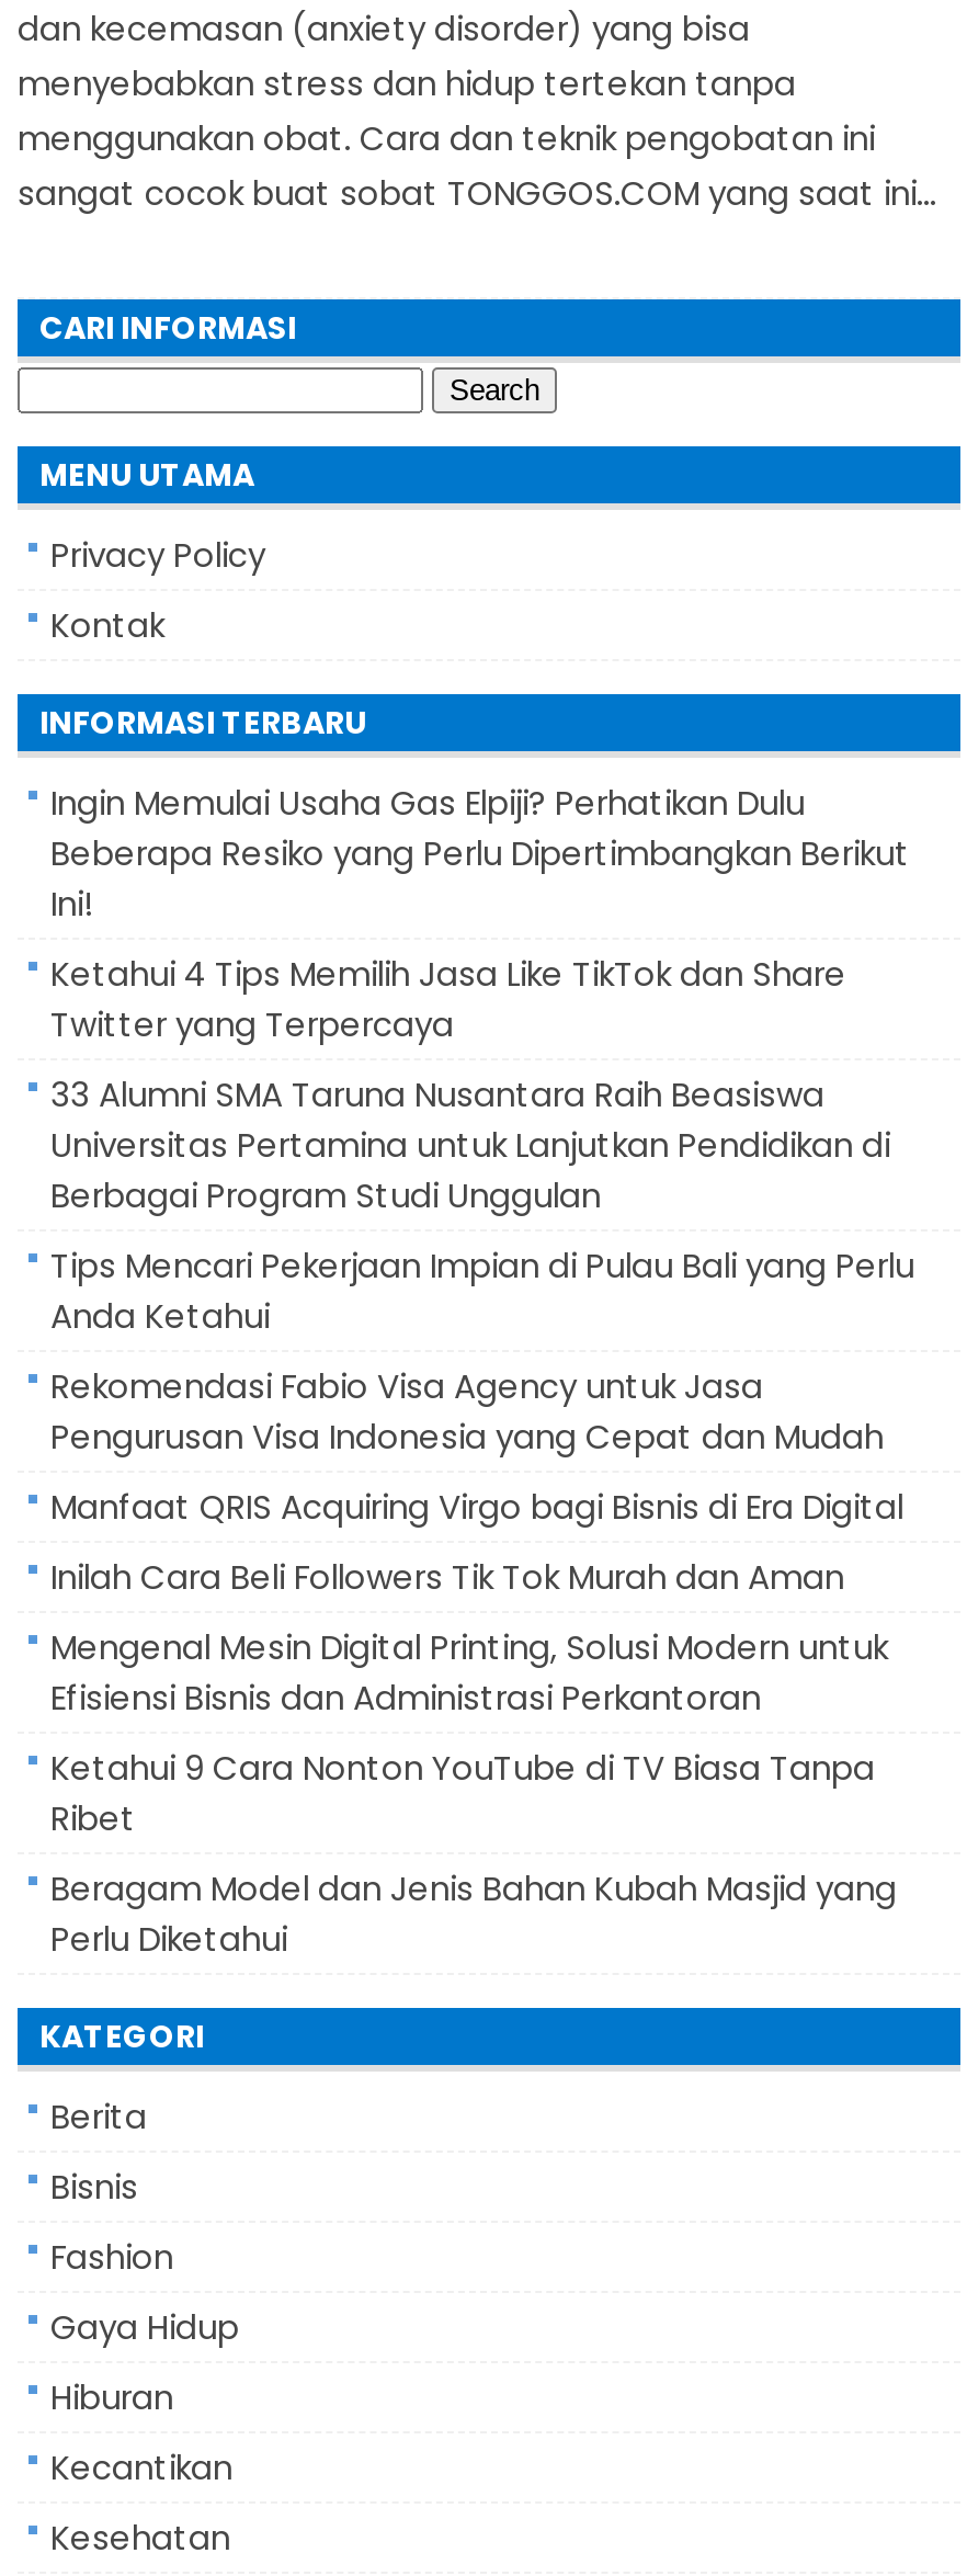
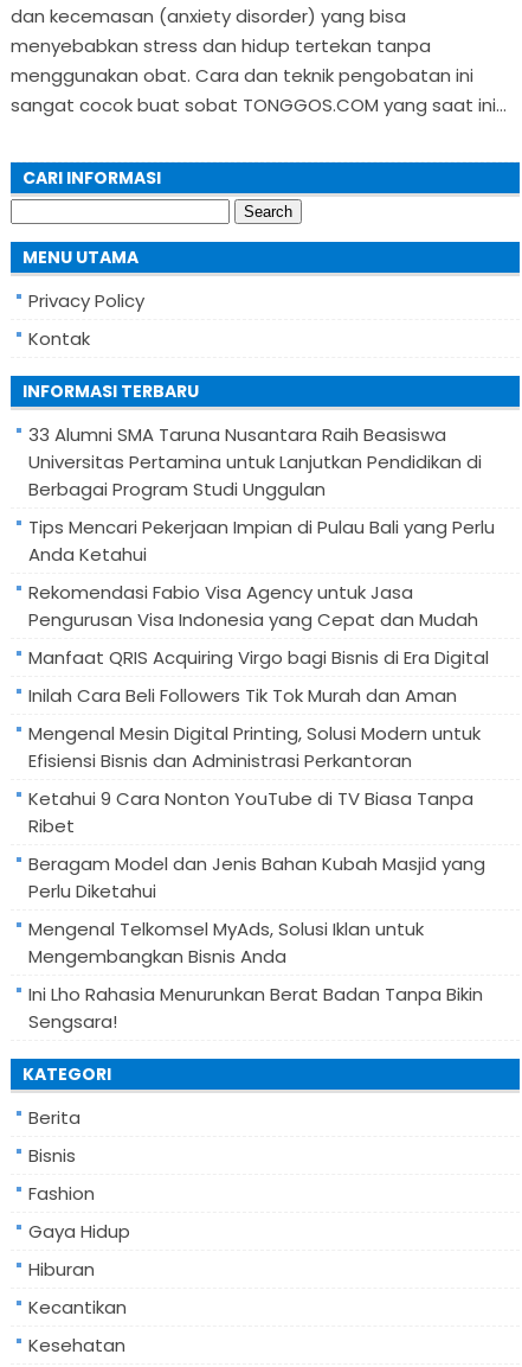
[50,781,910,1048] Ingin Memulai Usaha Gas Elpiji? Perhatikan Dulu | Beberapa Resiko yang Perlu Dipertimbangkan Berikut | Ini! | Ketahui 4 Tips Memilih Jasa Like TikTok dan Share | Twitter yang Terpercaya -> none
moved [50,1073,914,1963] -> [28,422,495,903]: 33 Alumni SMA Taruna Nusantara Raih Beasiswa | Universitas Pertamina untuk Lanjutkan Pendidikan di | Berbagai Program Studi Unggulan | ... | Beragam Model dan Jenis Bahan Kubah Masjid yang | Perlu Diketahui
none -> [28,916,483,1034] Mengenal Telkomsel MyAds, Solusi Iklan untuk | Mengembangkan Bisnis Anda | Ini Lho Rahasia Menurunkan Berat Badan Tanpa Bikin | Sengsara!

